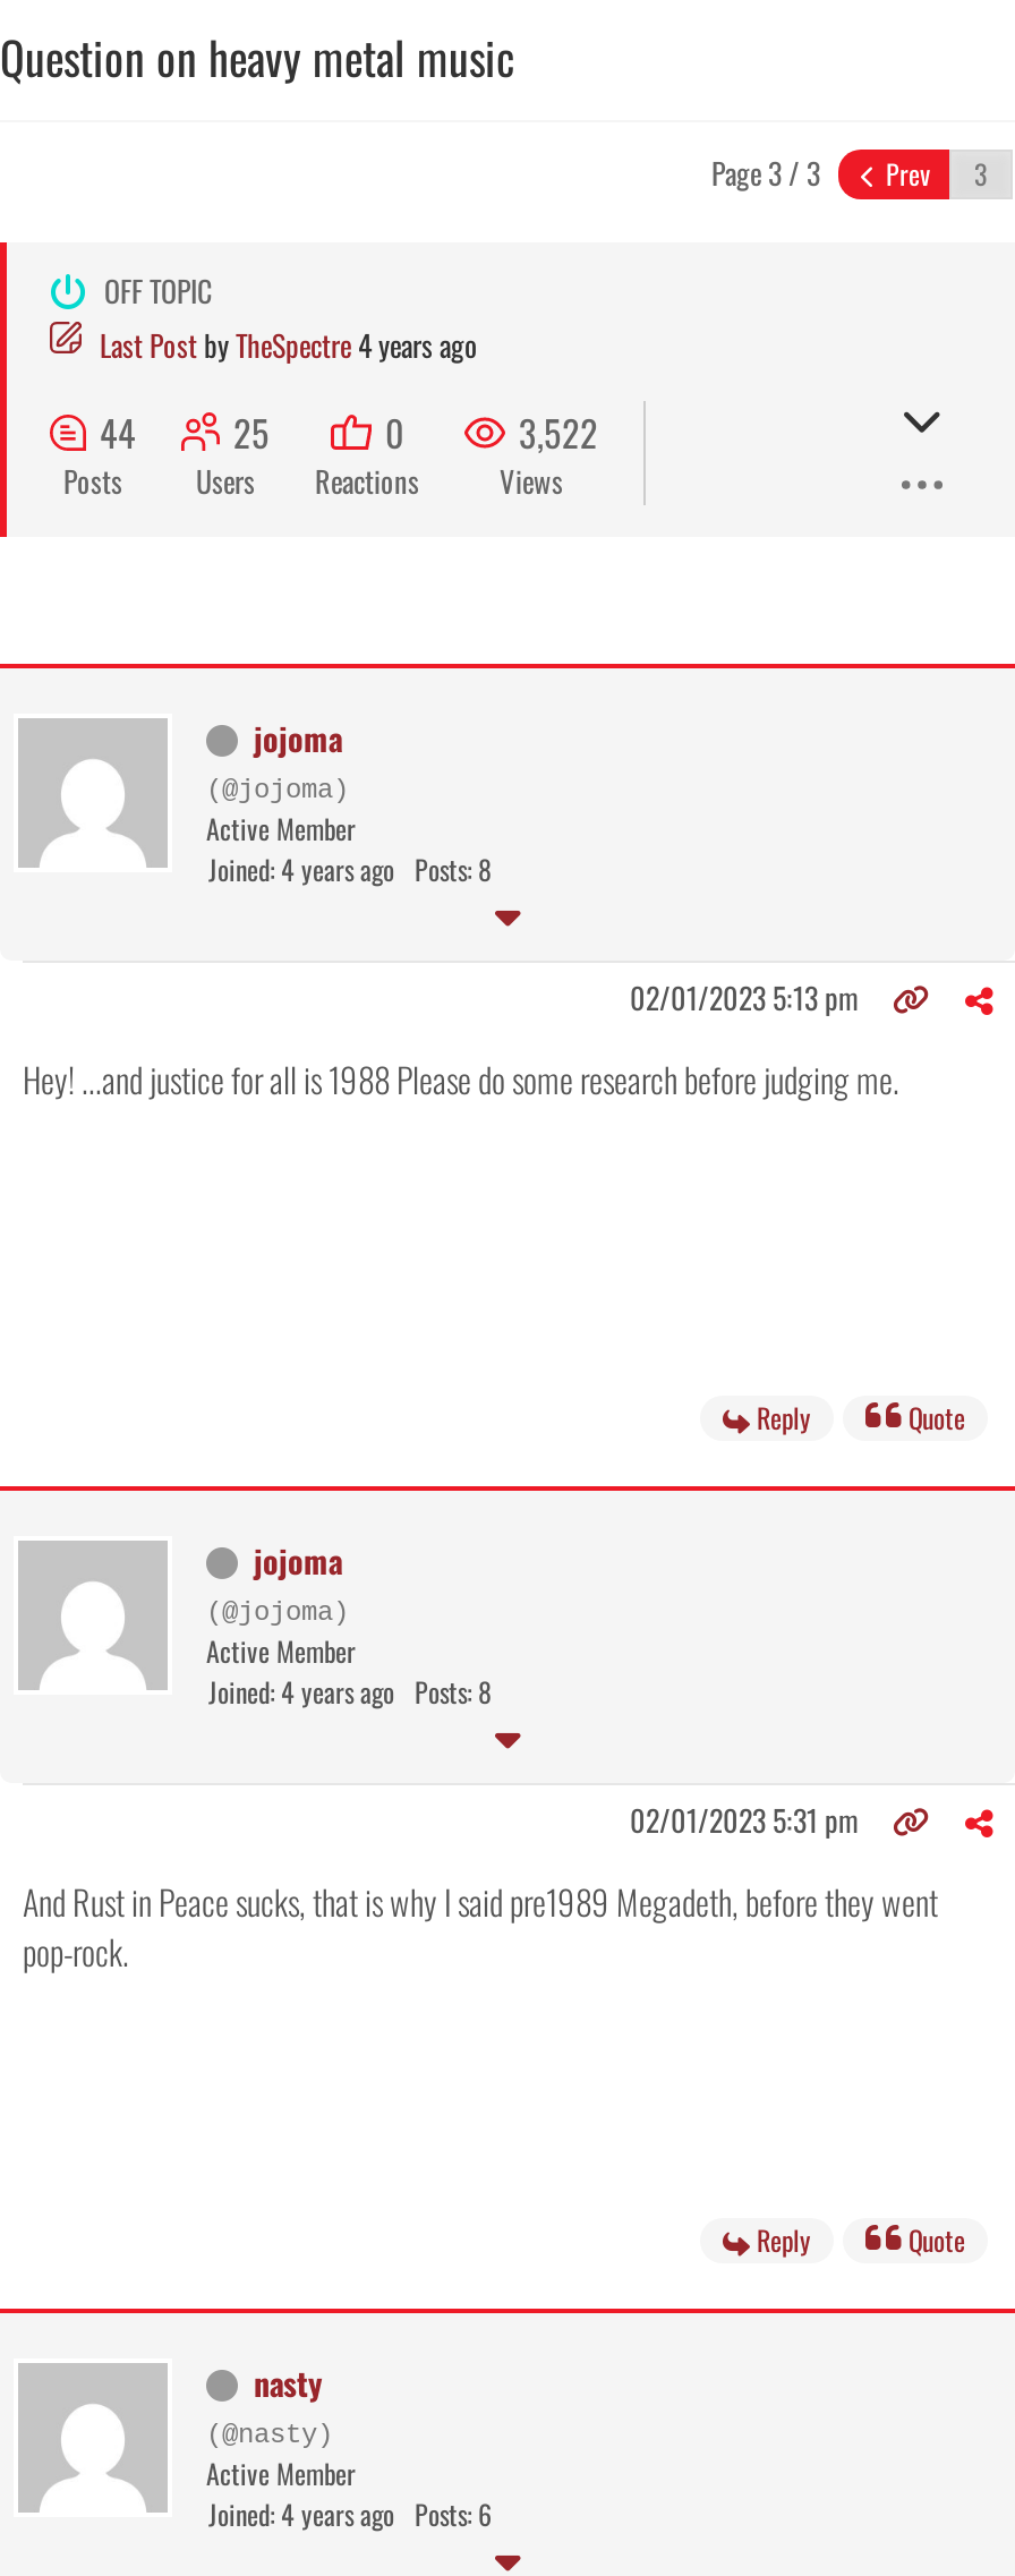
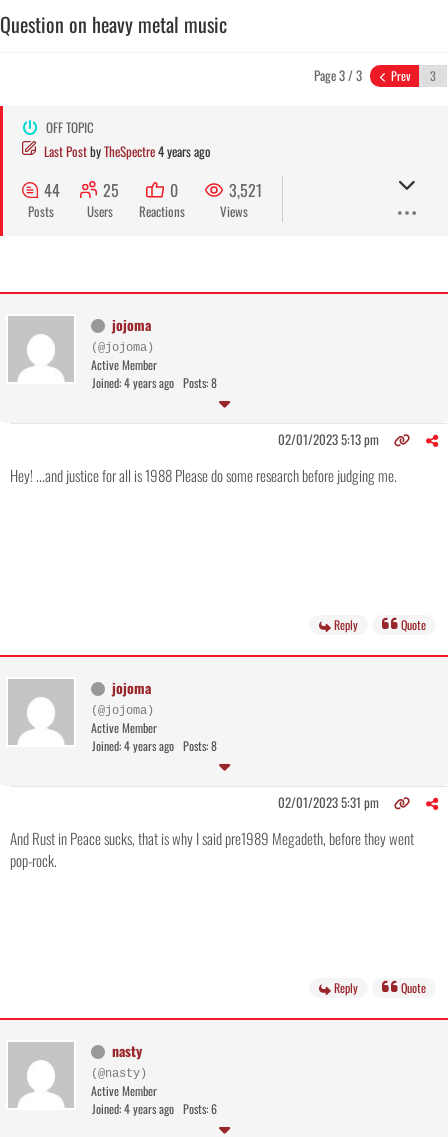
[519,405,598,459] 3,522 -> [229,178,262,202] 3,521

